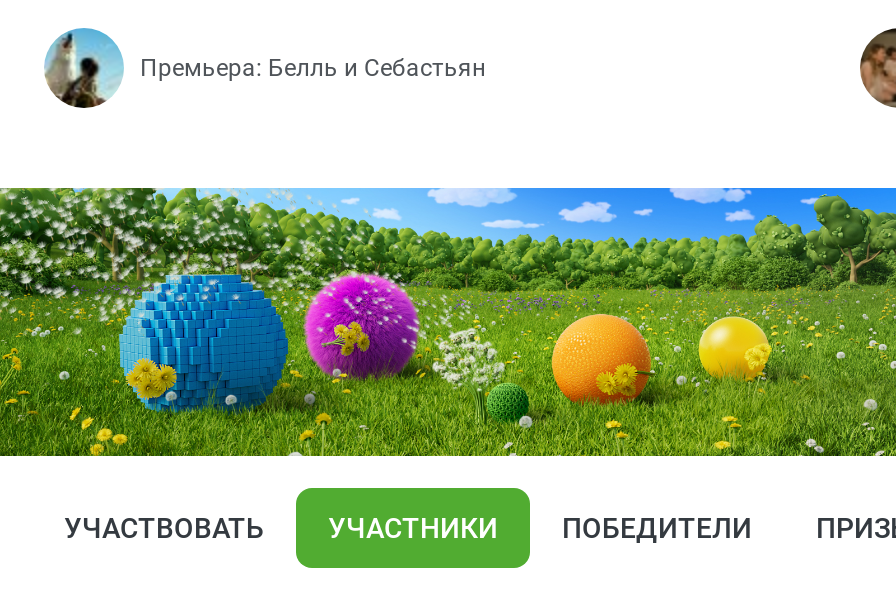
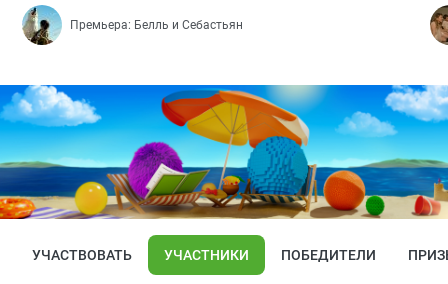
[6,186,890,458] [image] -> [3,84,445,220] [image]

